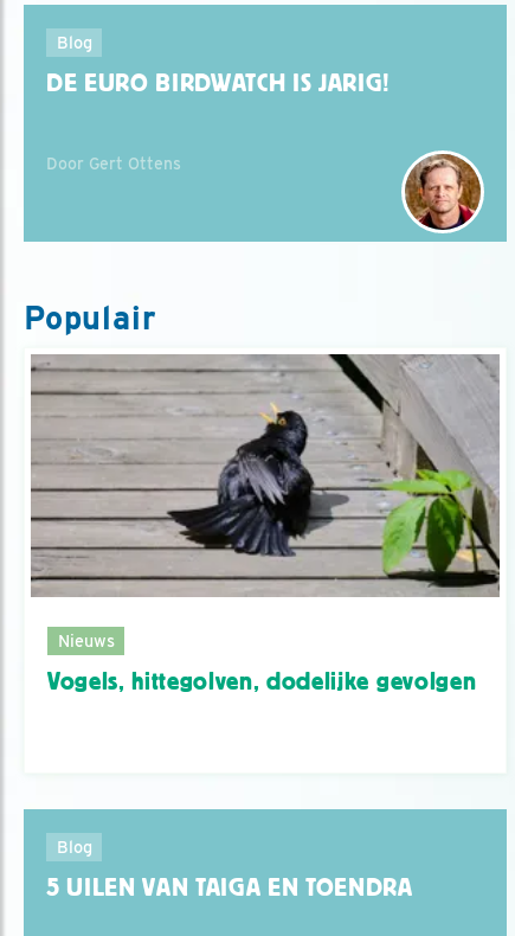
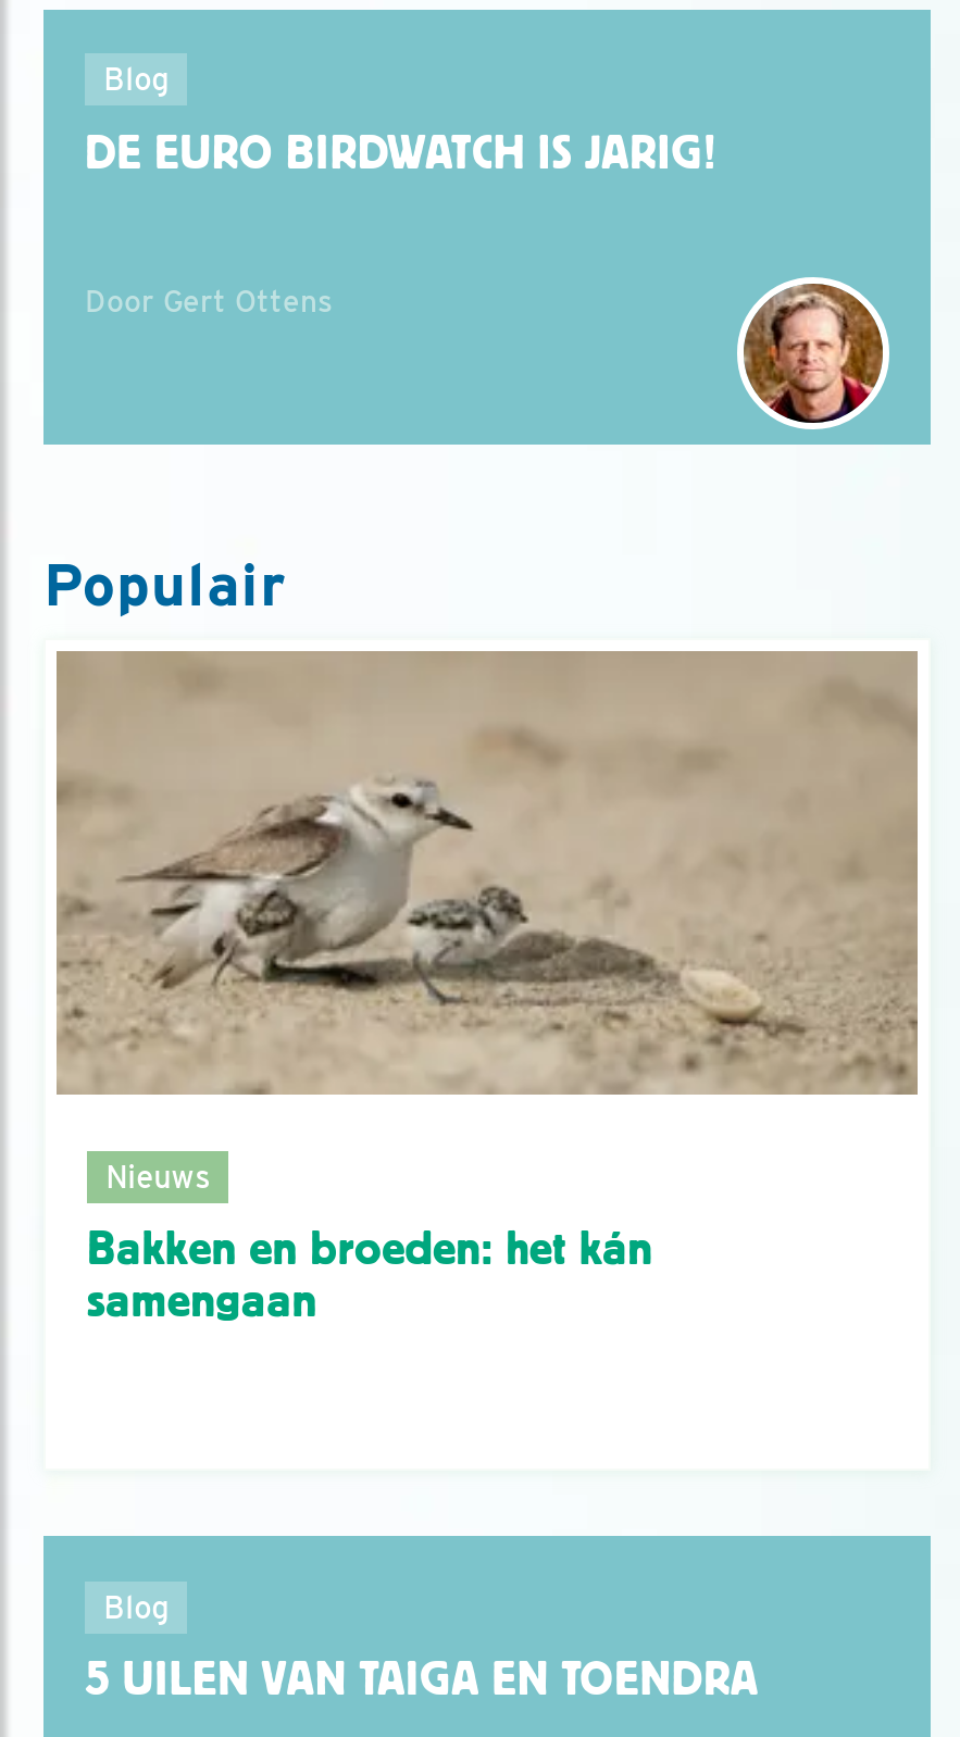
[31,353,500,596] [image] -> [57,650,920,1096] [image]
[47,667,476,695] Vogels, hittegolven, dodelijke gevolgen -> [87,1223,653,1328] Bakken en broeden: het kán | samengaan

